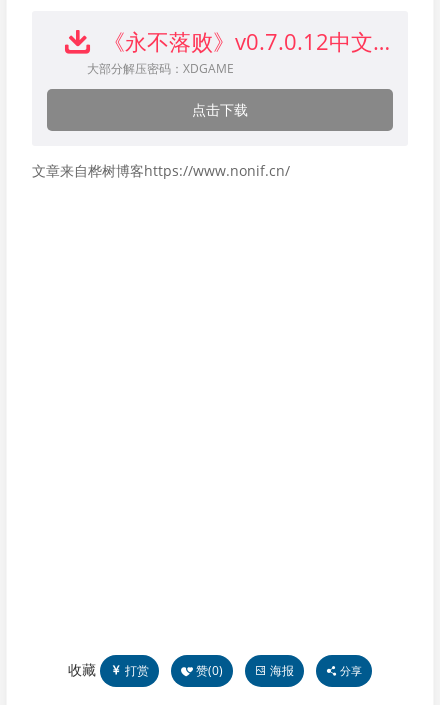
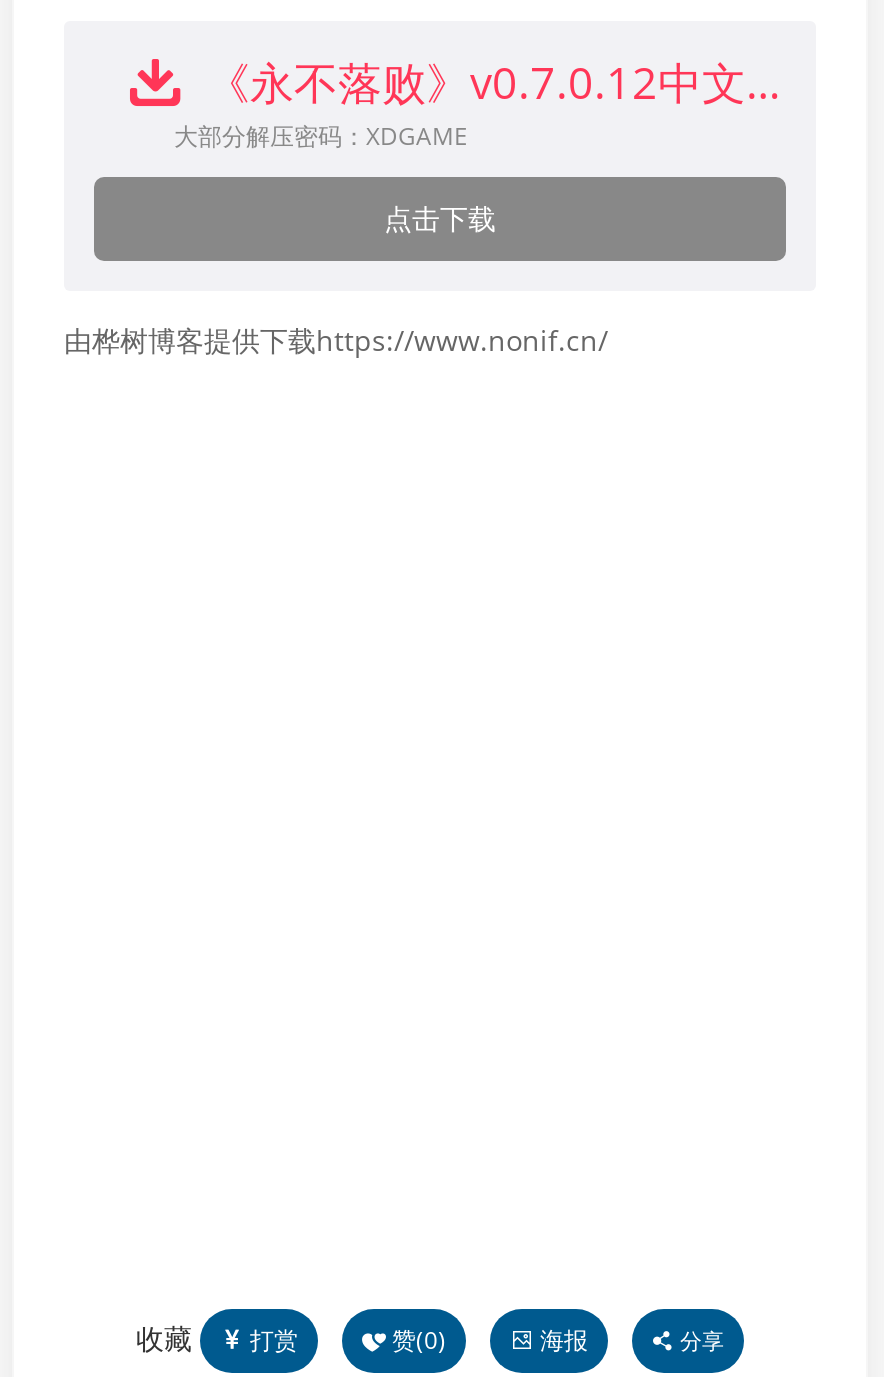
[32,161,290,180] 文章来自桦树博客https://www.nonif.cn/ -> [64,321,608,359] 由桦树博客提供下载https://www.nonif.cn/

